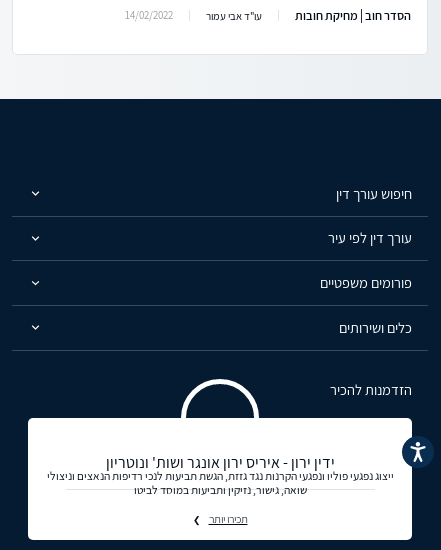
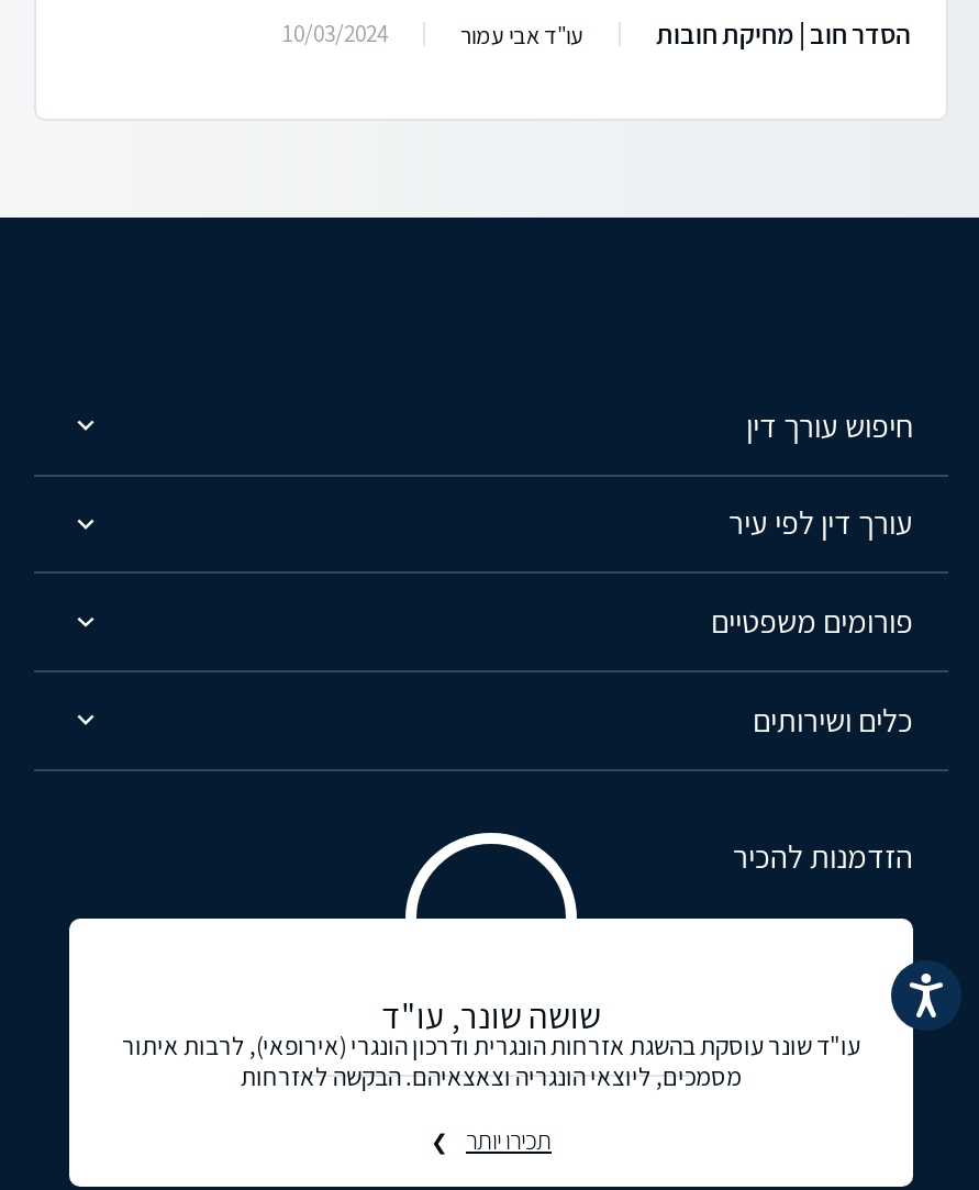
[125,8,173,22] 14/02/2022 -> [282,18,388,48] 10/03/2024
[46,451,393,496] ידין ירון - איריס ירון אונגר ושות' ונוטריון | ייצוג נפגעי פוליו ונפגעי הקרנות נגד גזזת, הגשת תביעות לנכי רדיפות הנאצים וניצולי | שואה, גישור, נזיקין ותביעות במוסד לביטו -> [122,992,860,1091] שושה שונר, עו"ד | עו"ד שונר עוסקת בהשגת אזרחות הונגרית ודרכון הונגרי (אירופאי), לרבות איתור | מסמכים, ליוצאי הונגריה וצאצאיהם. הבקשה לאזרחות

